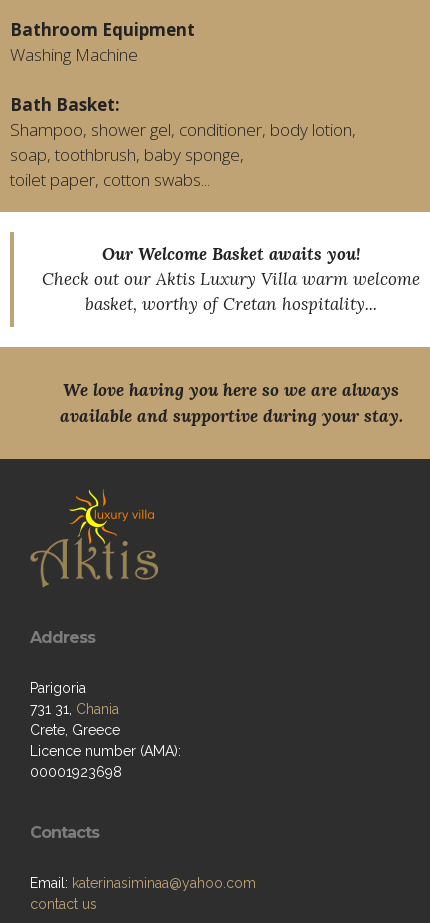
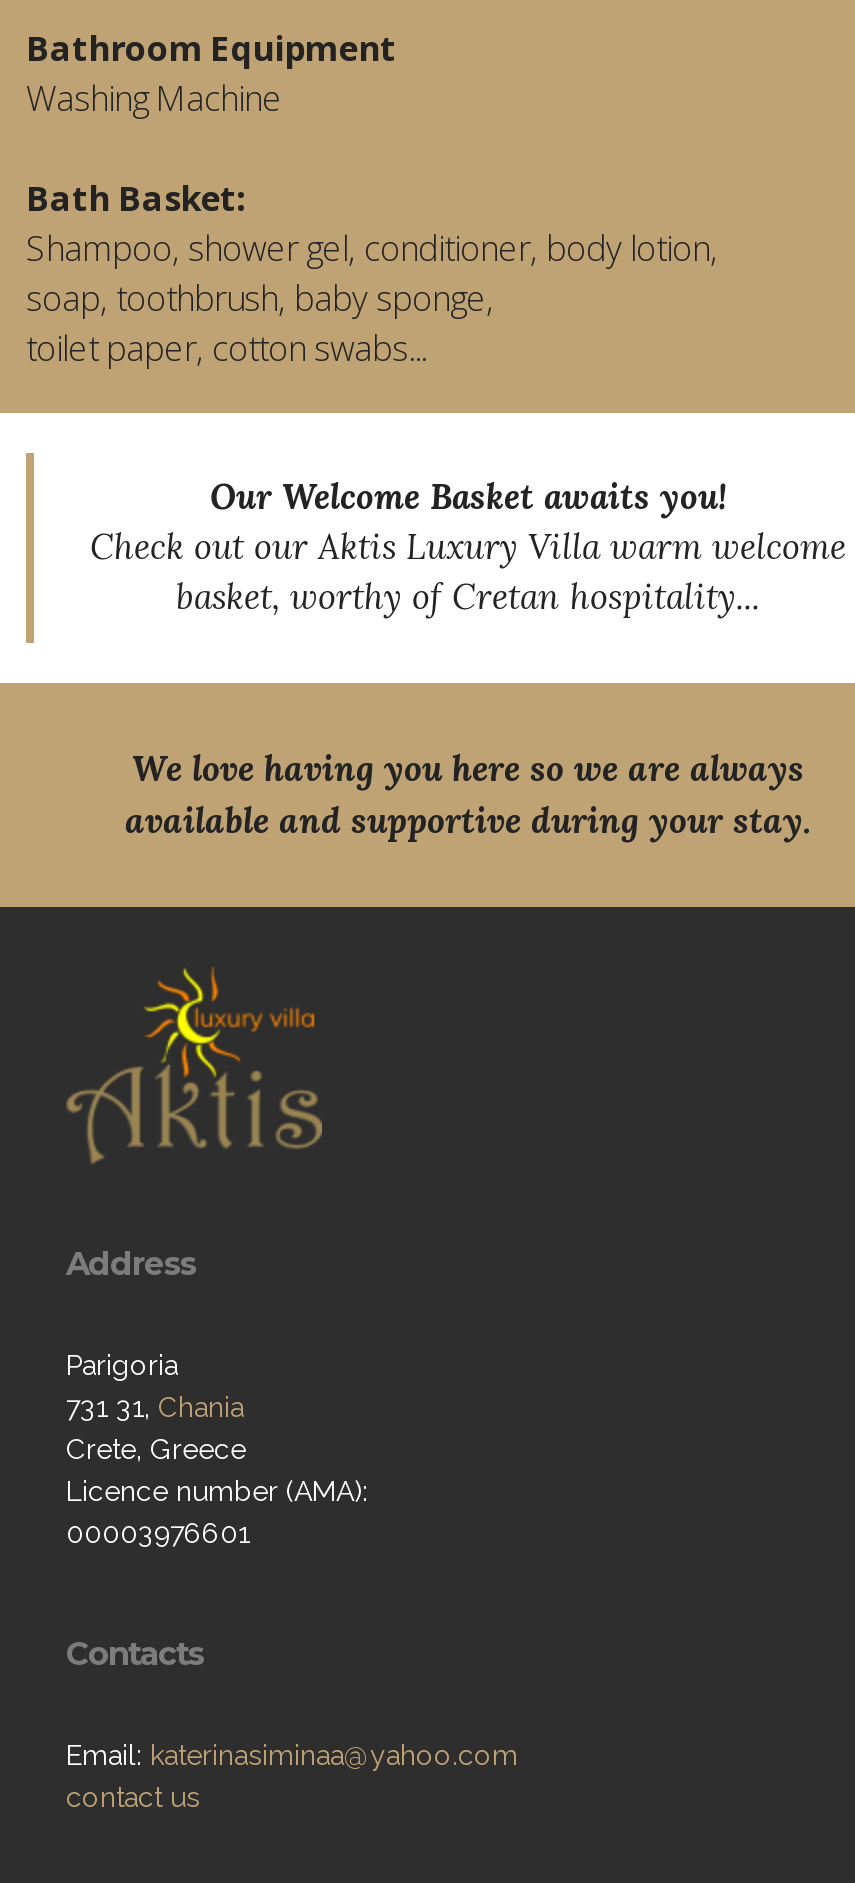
[30,764,122,780] 00001923698 -> [66,1517,250,1549] 00003976601

